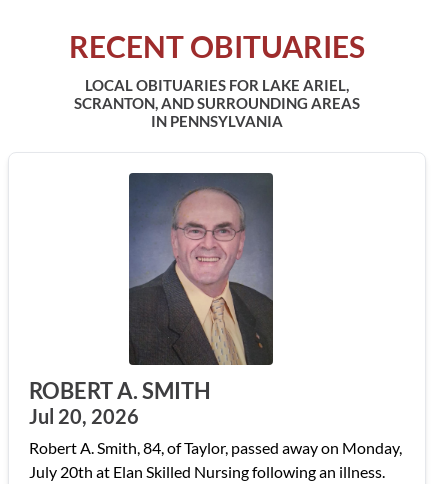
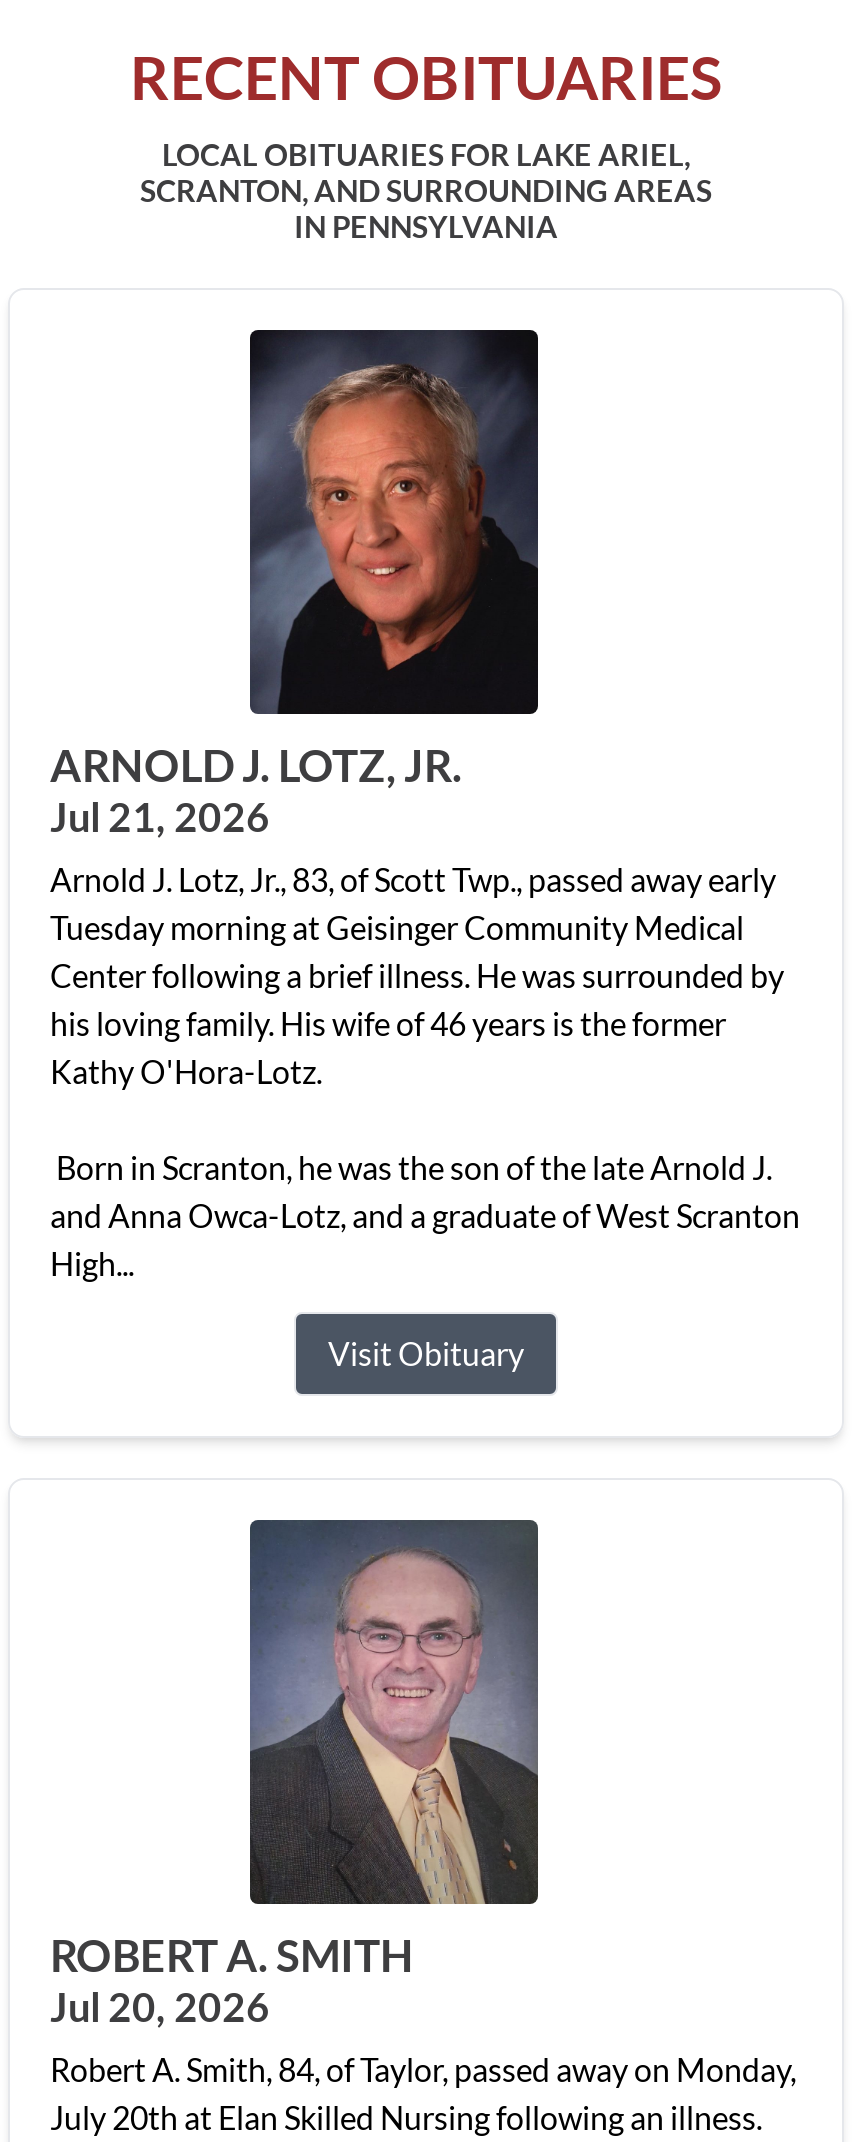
none -> [50,330,800,1372] [image] | ARNOLD J. LOTZ, JR. | Jul 21, 2026 | Arnold J. Lotz, Jr., 83, of Scott Twp., passed away early | Tuesday morning at Geisinger Community Medical | Center following a brief illness. He was surrounded by | his loving family. His wife of 46 years is the former | Kathy O'Hora-Lotz. | Born in Scranton, he was the son of the late Arnold J. | and Anna Owca-Lotz, and a graduate of West Scranton | High... | Visit Obituary

